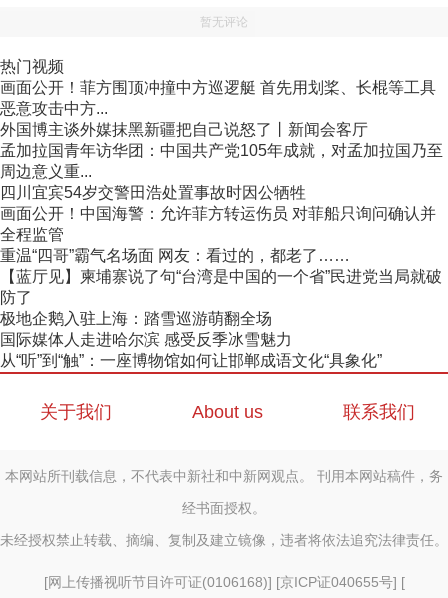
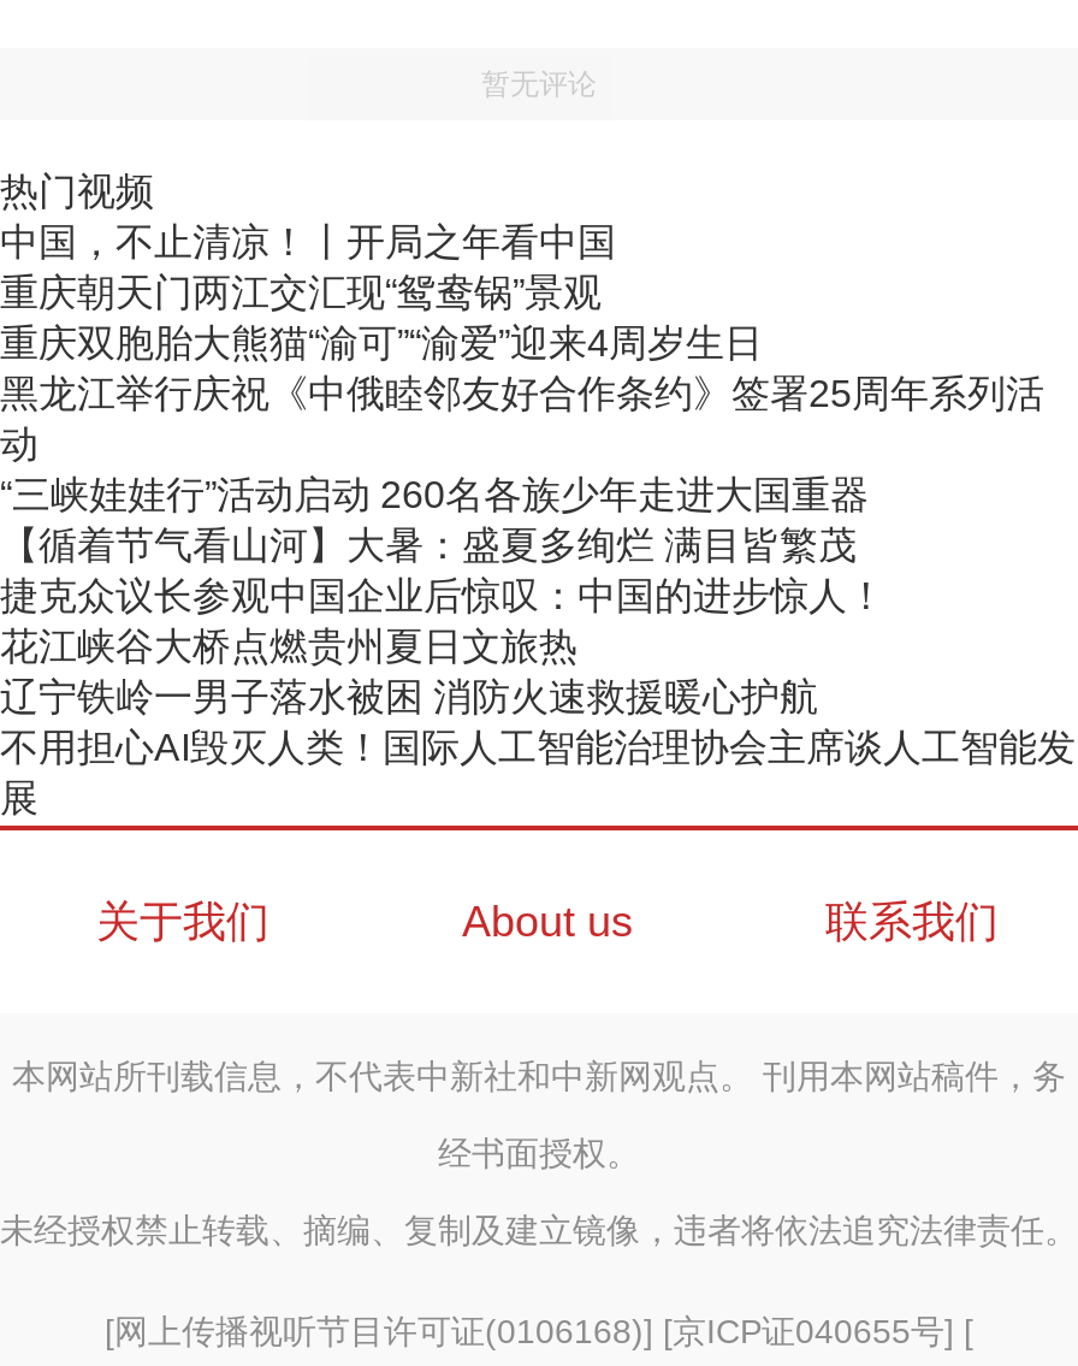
[0,79,443,369] 画面公开！菲方围顶冲撞中方巡逻艇 首先用划桨、长棍等工具 | 恶意攻击中方... | 外国博主谈外媒抹黑新疆把自己说怒了丨新闻会客厅 | 孟加拉国青年访华团：中国共产党105年成就，对孟加拉国乃至 | 周边意义重... | 四川宜宾54岁交警田浩处置事故时因公牺牲 | 画面公开！中国海警：允许菲方转运伤员 对菲船只询问确认并 | 全程监管 | 重温“四哥”霸气名场面 网友：看过的，都老了…… | 【蓝厅见】柬埔寨说了句“台湾是中国的一个省”民进党当局就破 | 防了 | 极地企鹅入驻上海：踏雪巡游萌翻全场 | 国际媒体人走进哈尔滨 感受反季冰雪魅力 | 从“听”到“触”：一座博物馆如何让邯郸成语文化“具象化” -> [0,221,1076,818] 中国，不止清凉！丨开局之年看中国 | 重庆朝天门两江交汇现“鸳鸯锅”景观 | 重庆双胞胎大熊猫“渝可”“渝爱”迎来4周岁生日 | 黑龙江举行庆祝《中俄睦邻友好合作条约》签署25周年系列活 | 动 | “三峡娃娃行”活动启动 260名各族少年走进大国重器 | 【循着节气看山河】大暑：盛夏多绚烂 满目皆繁茂 | 捷克众议长参观中国企业后惊叹：中国的进步惊人！ | 花江峡谷大桥点燃贵州夏日文旅热 | 辽宁铁岭一男子落水被困 消防火速救援暖心护航 | 不用担心AI毁灭人类！国际人工智能治理协会主席谈人工智能发 | 展

